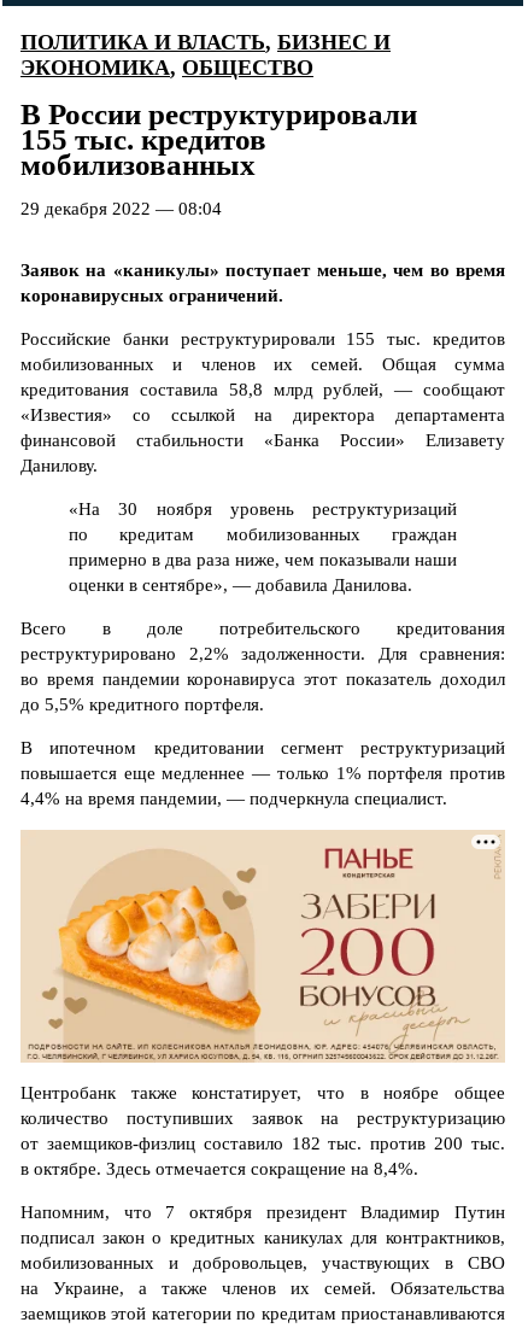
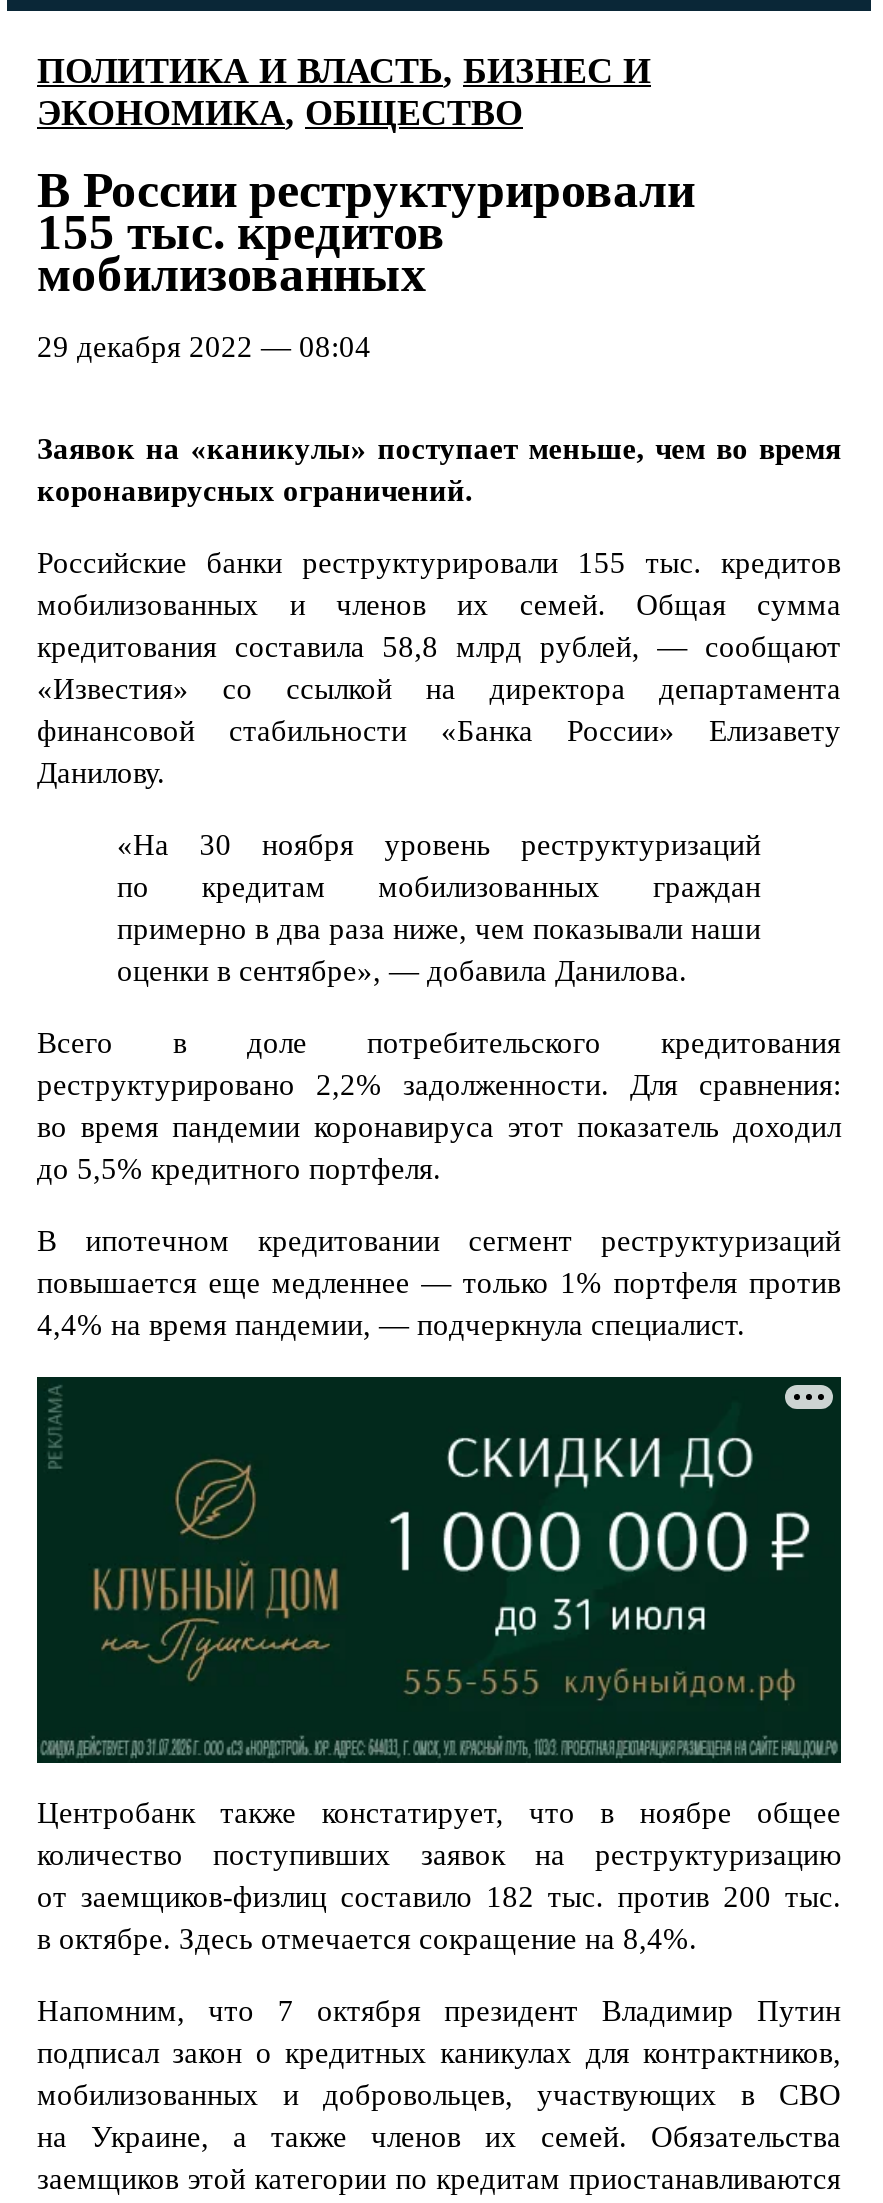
[20,830,505,1063] [image] -> [35,1375,843,1765] [image]

